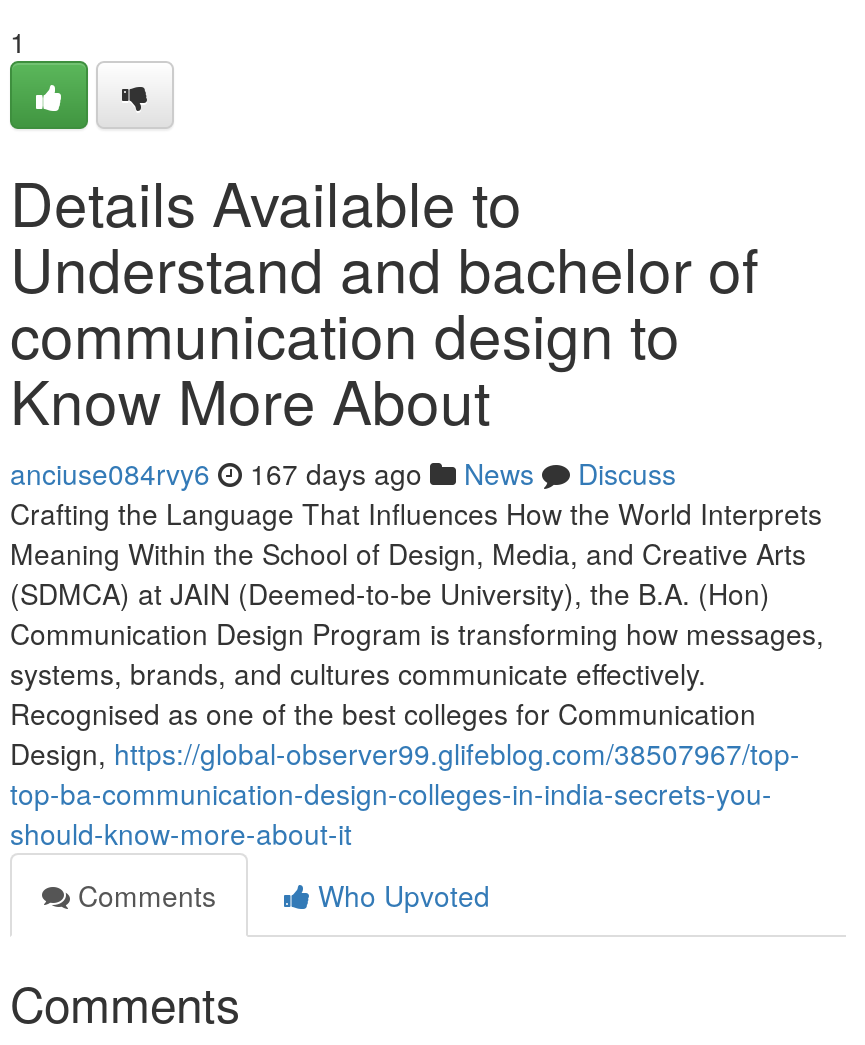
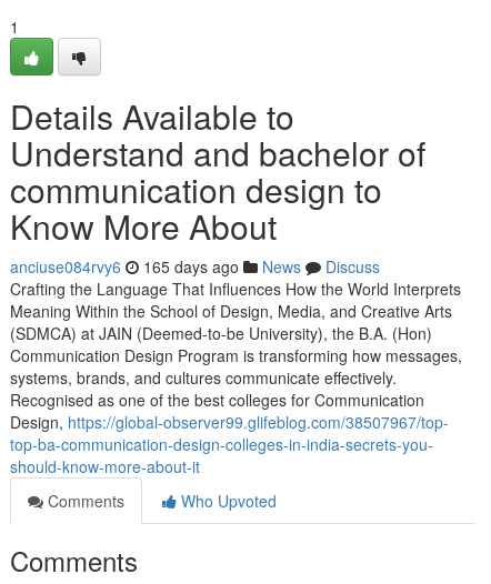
[10,453,676,493] anciuse084rvy6 167 days ago News Discuss -> [10,255,380,278] anciuse084rvy6 165 days ago News Discuss

